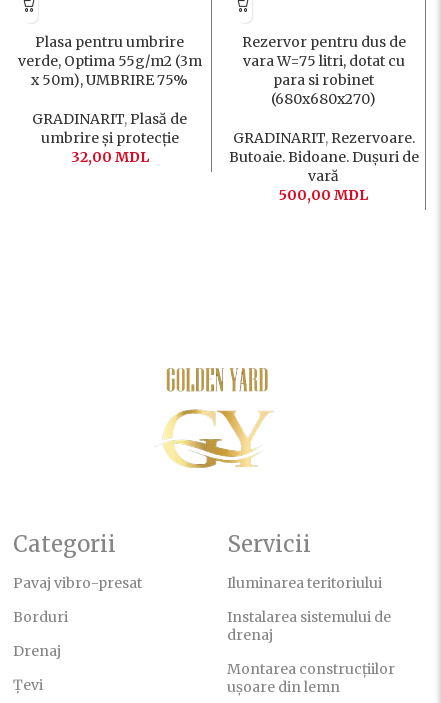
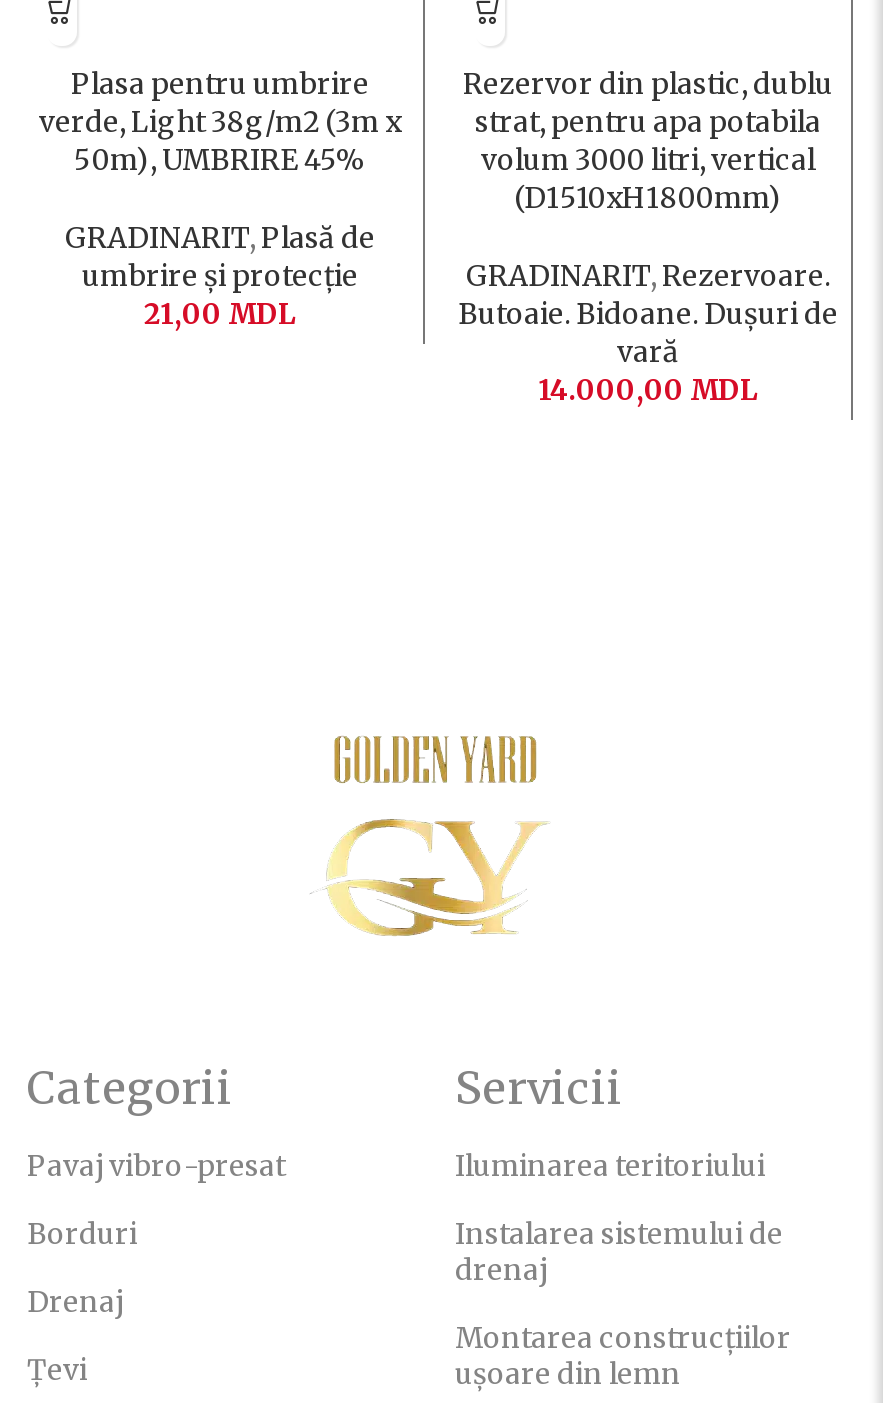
[241,33,405,108] Rezervor pentru dus de | vara W=75 litri, dotat cu | para si robinet | (680x680x270) -> [463,65,833,215] Rezervor din plastic, dublu | strat, pentru apa potabila | volum 3000 litri, vertical | (D1510xH1800mm)
[17,52,201,89] verde, Optima 55g/m2 (3m | x 50m), UMBRIRE 75% -> [39,103,401,177] verde, Light 38g/m2 (3m x | 50m), UMBRIRE 45%
[70,148,148,166] 32,00 MDL -> [144,295,296,331] 21,00 MDL
[279,186,368,204] 500,00 MDL -> [538,371,758,407] 14.000,00 MDL

